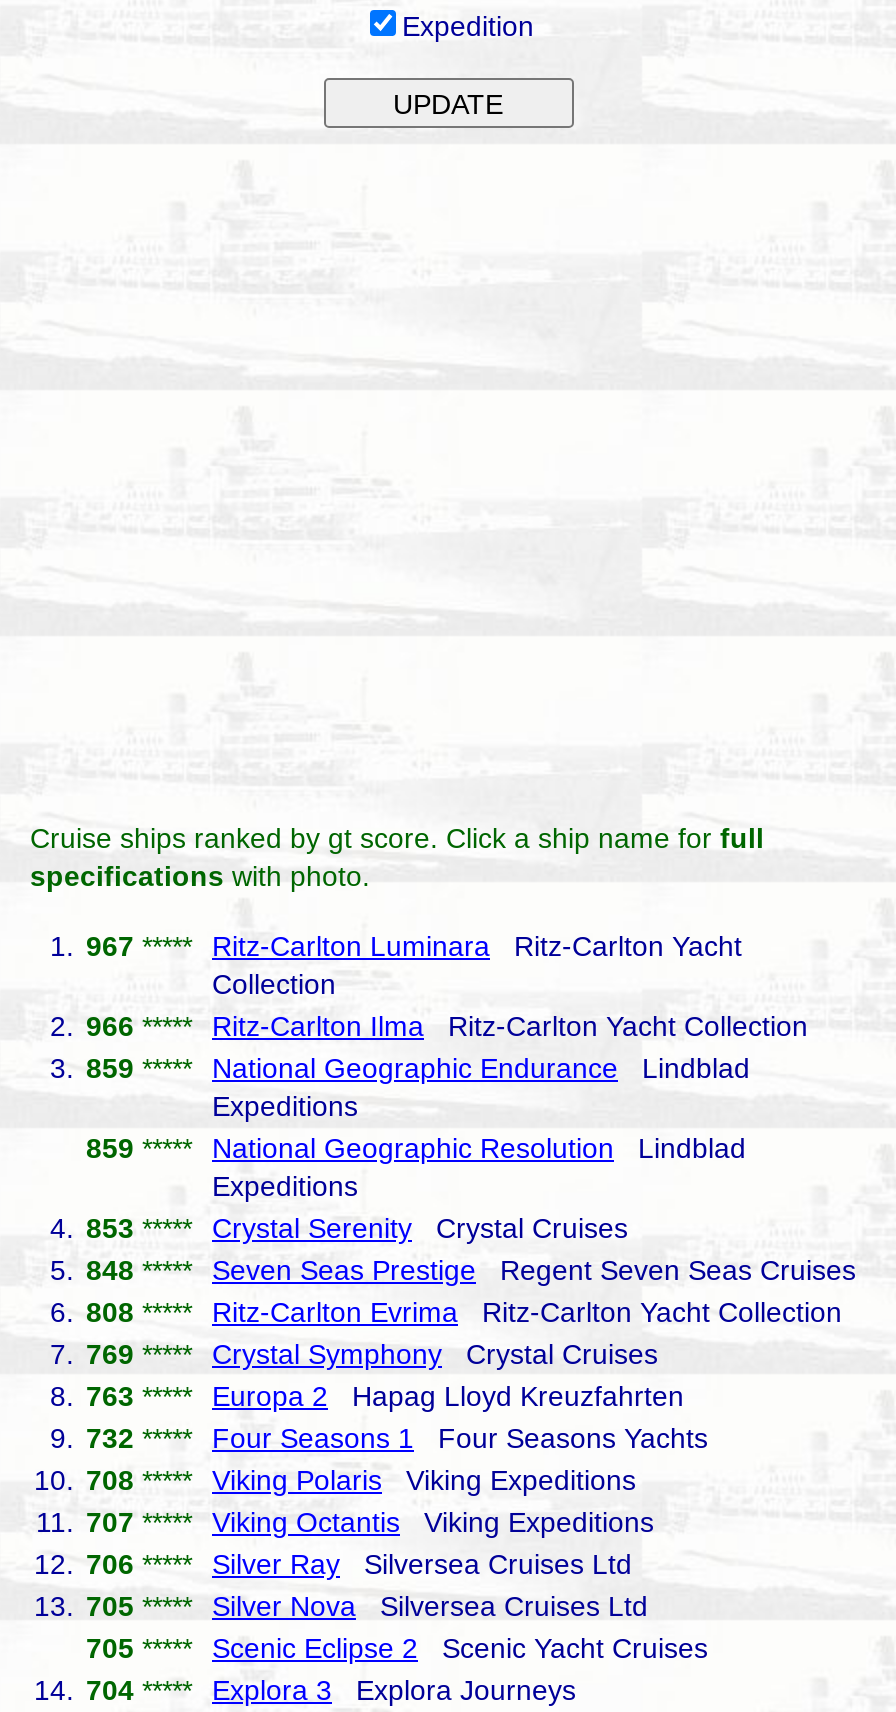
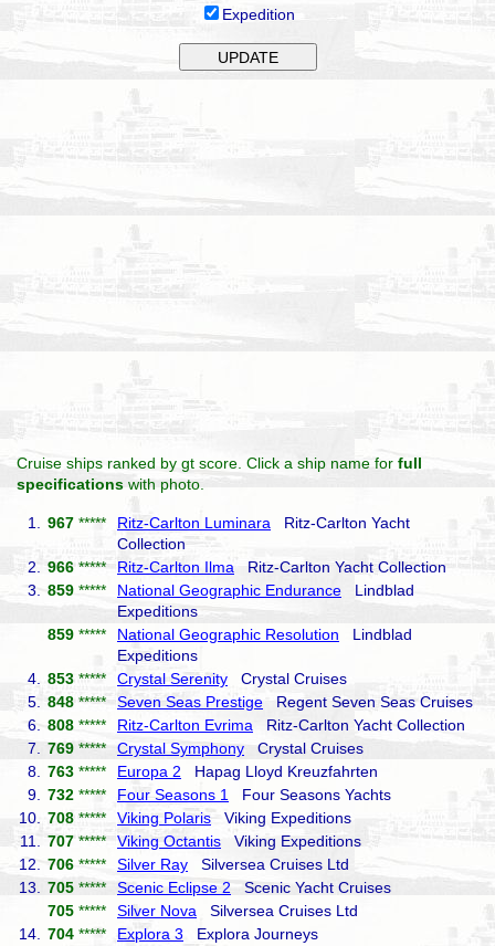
[34,1590,708,1664] 13. 705 ***** Silver Nova Silversea Cruises Ltd | 705 ***** Scenic Eclipse 2 Scenic Yacht Cruises -> [19,879,391,919] 13. 705 ***** Scenic Eclipse 2 Scenic Yacht Cruises | 705 ***** Silver Nova Silversea Cruises Ltd

